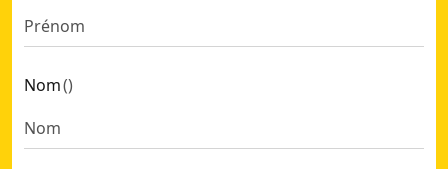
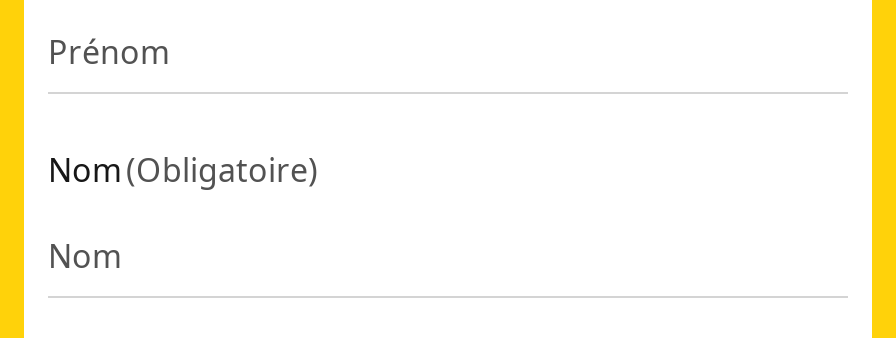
[24,74,73,96] Nom () -> [48,148,318,192] Nom (Obligatoire)

